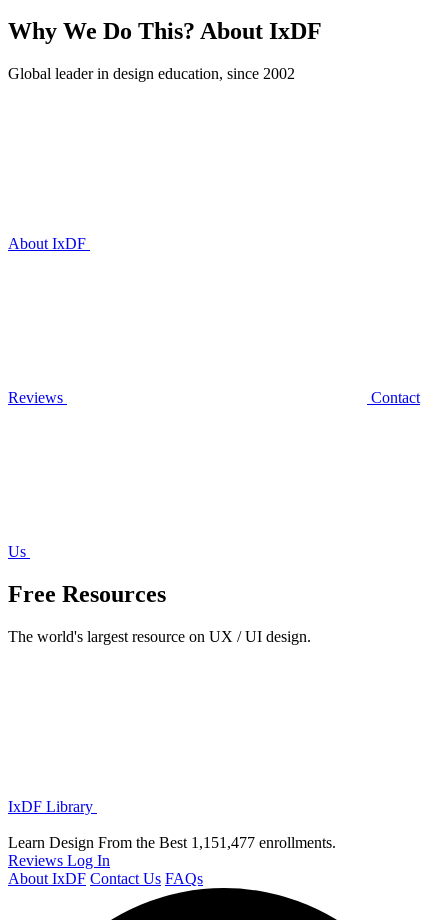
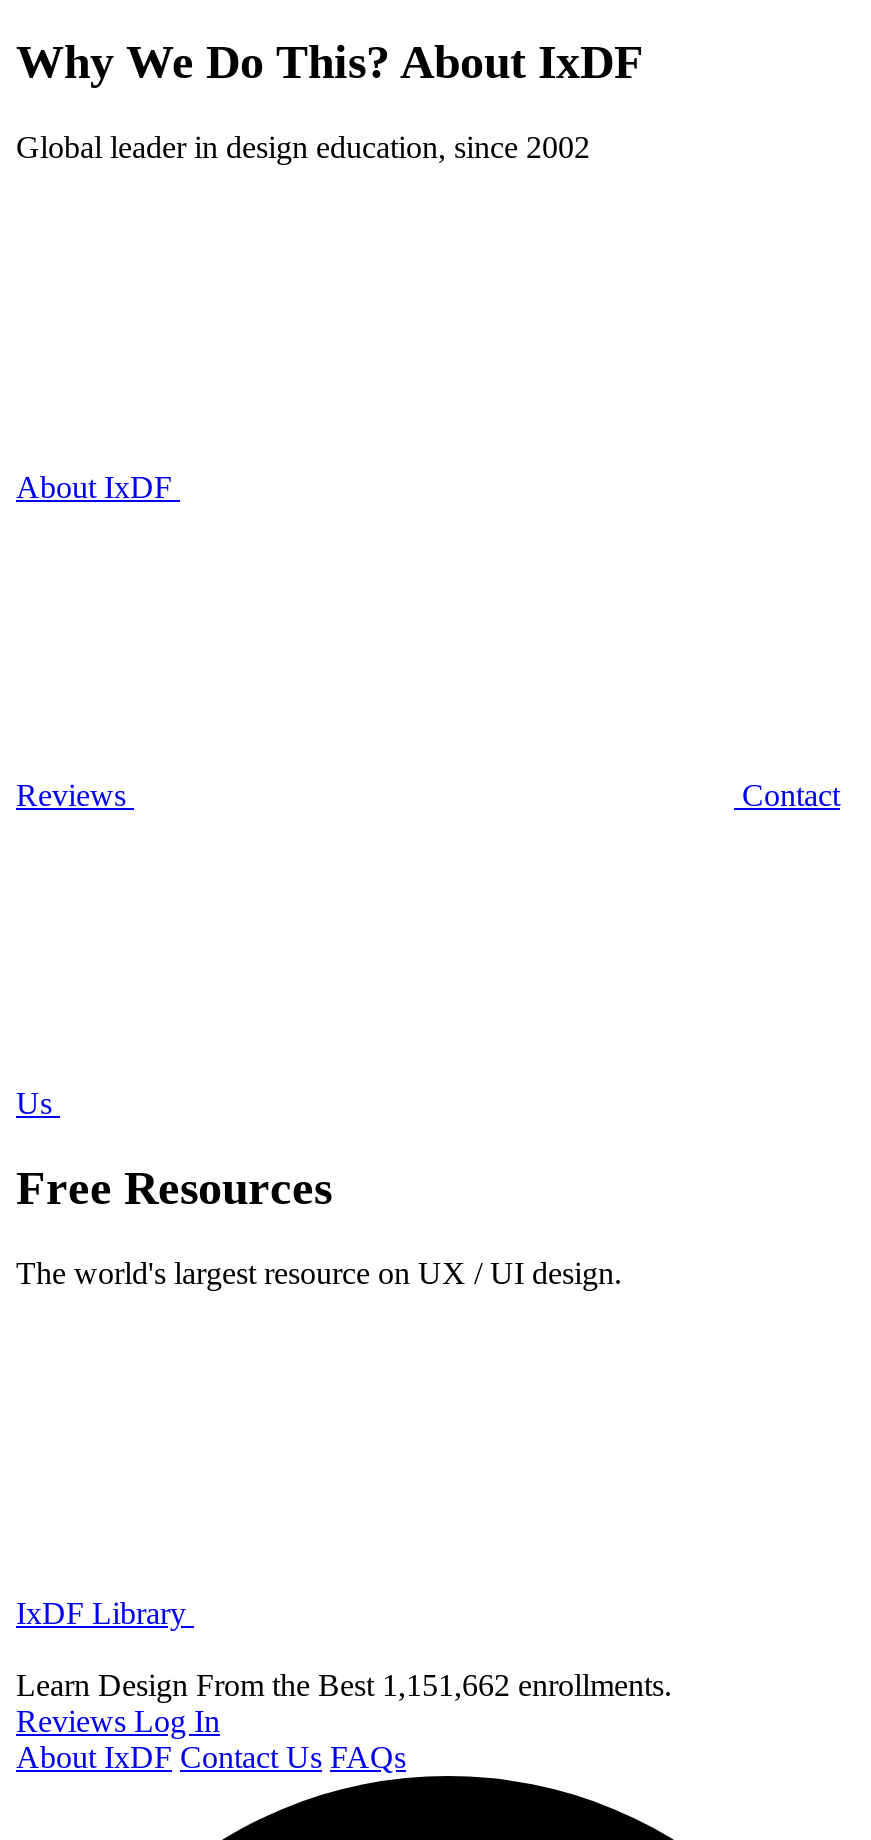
[8,834,336,851] Learn Design From the Best 1,151,477 enrollments. -> [16,1667,672,1701] Learn Design From the Best 1,151,662 enrollments.

